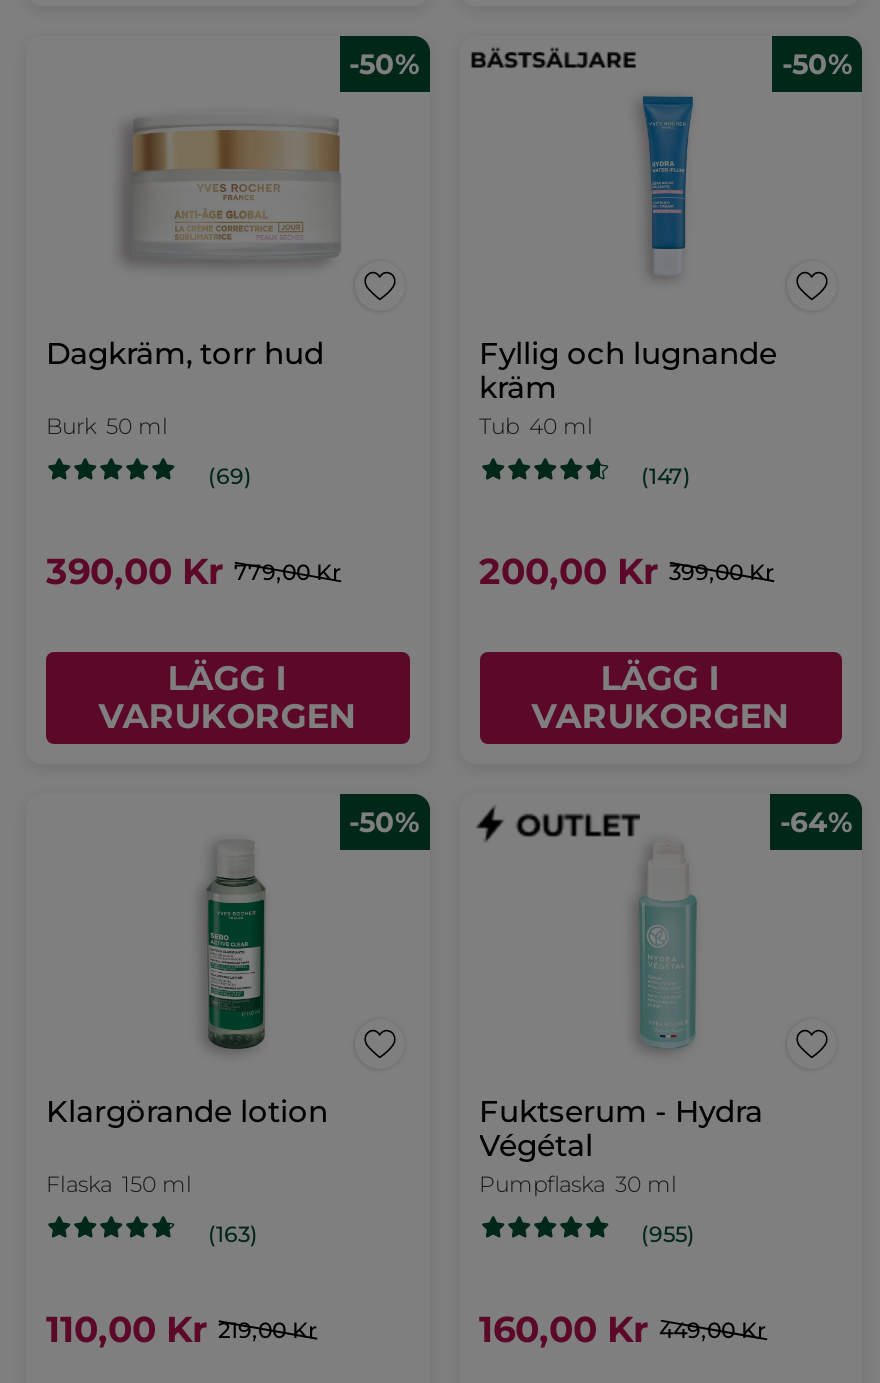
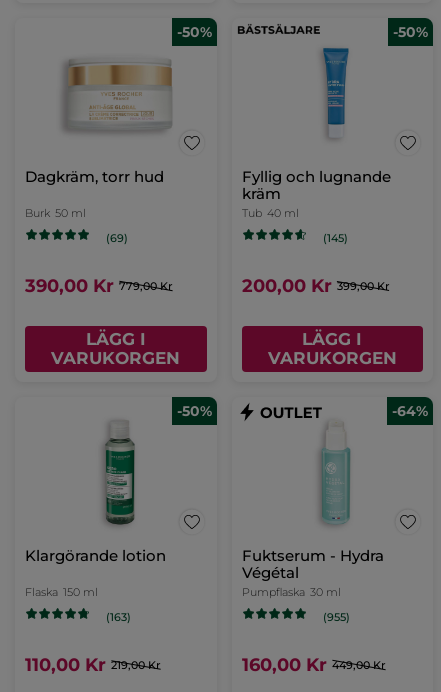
[641,462,691,490] (147) -> [322,231,347,245] (145)

